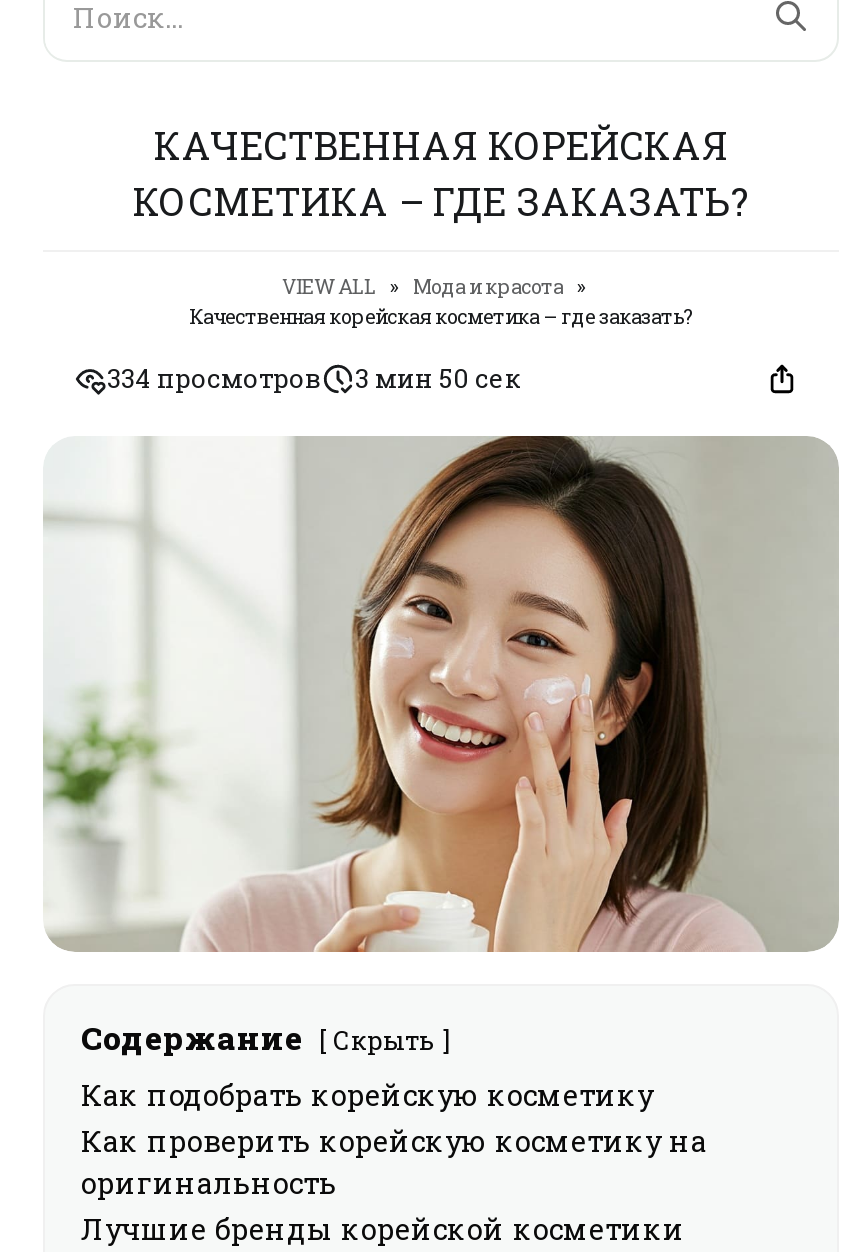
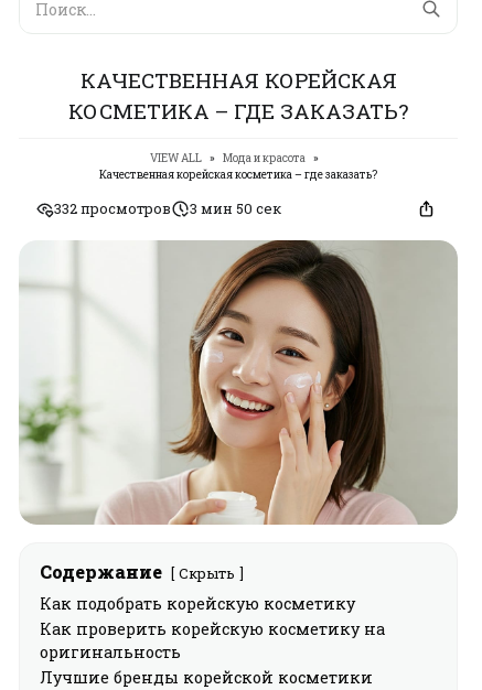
[107,360,521,396] 334 просмотров 3 мин 50 сек -> [54,198,281,218] 332 просмотров 3 мин 50 сек

